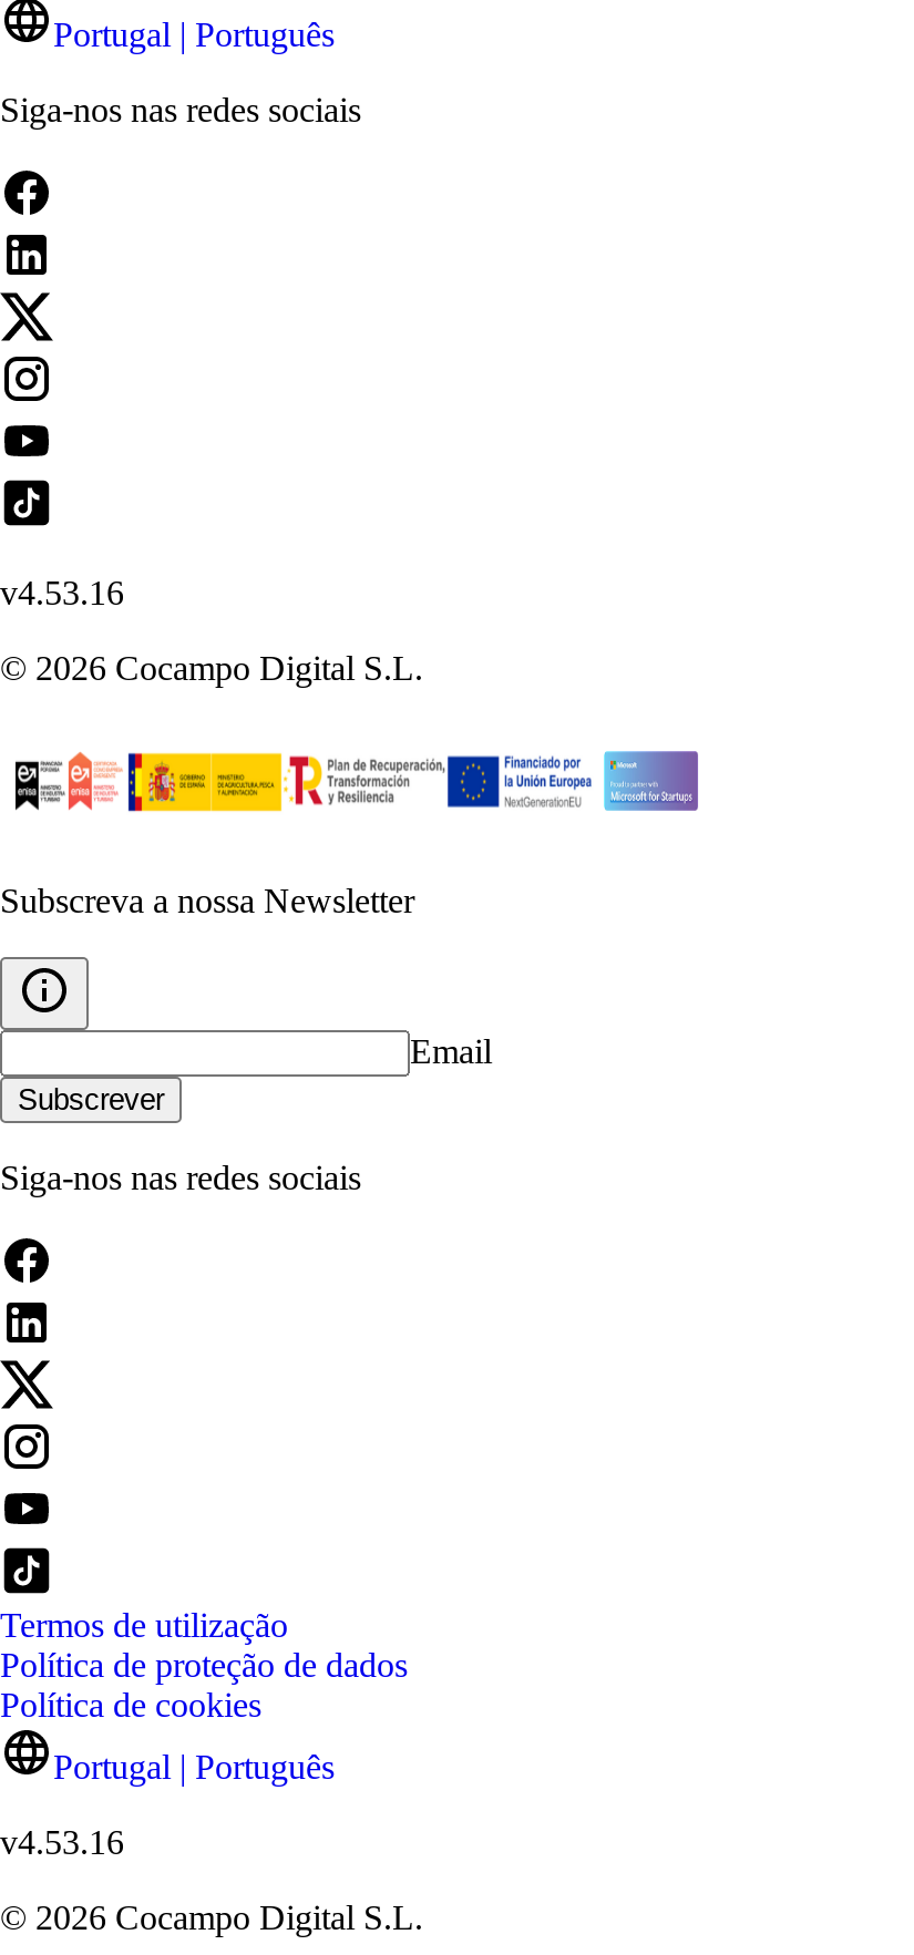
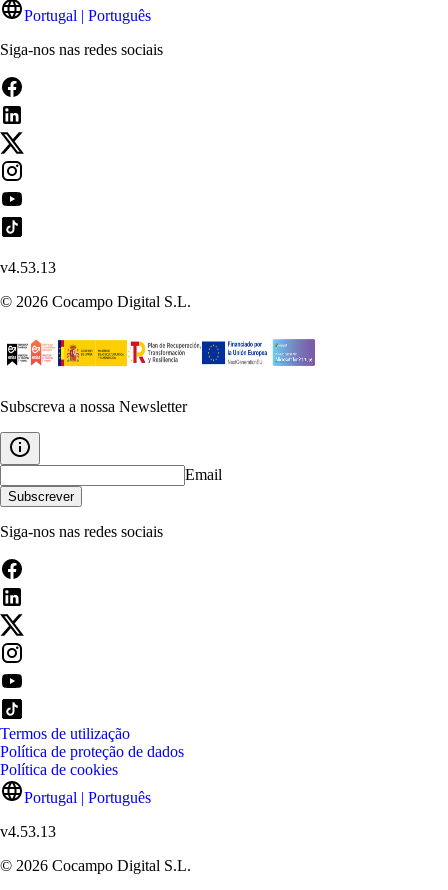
[0,574,124,612] v4.53.16 -> [0,259,56,276] v4.53.13
[0,1824,124,1862] v4.53.16 -> [0,823,56,840] v4.53.13

